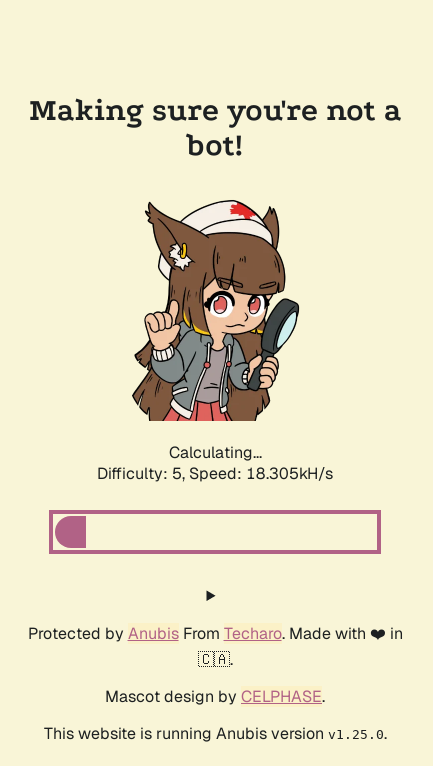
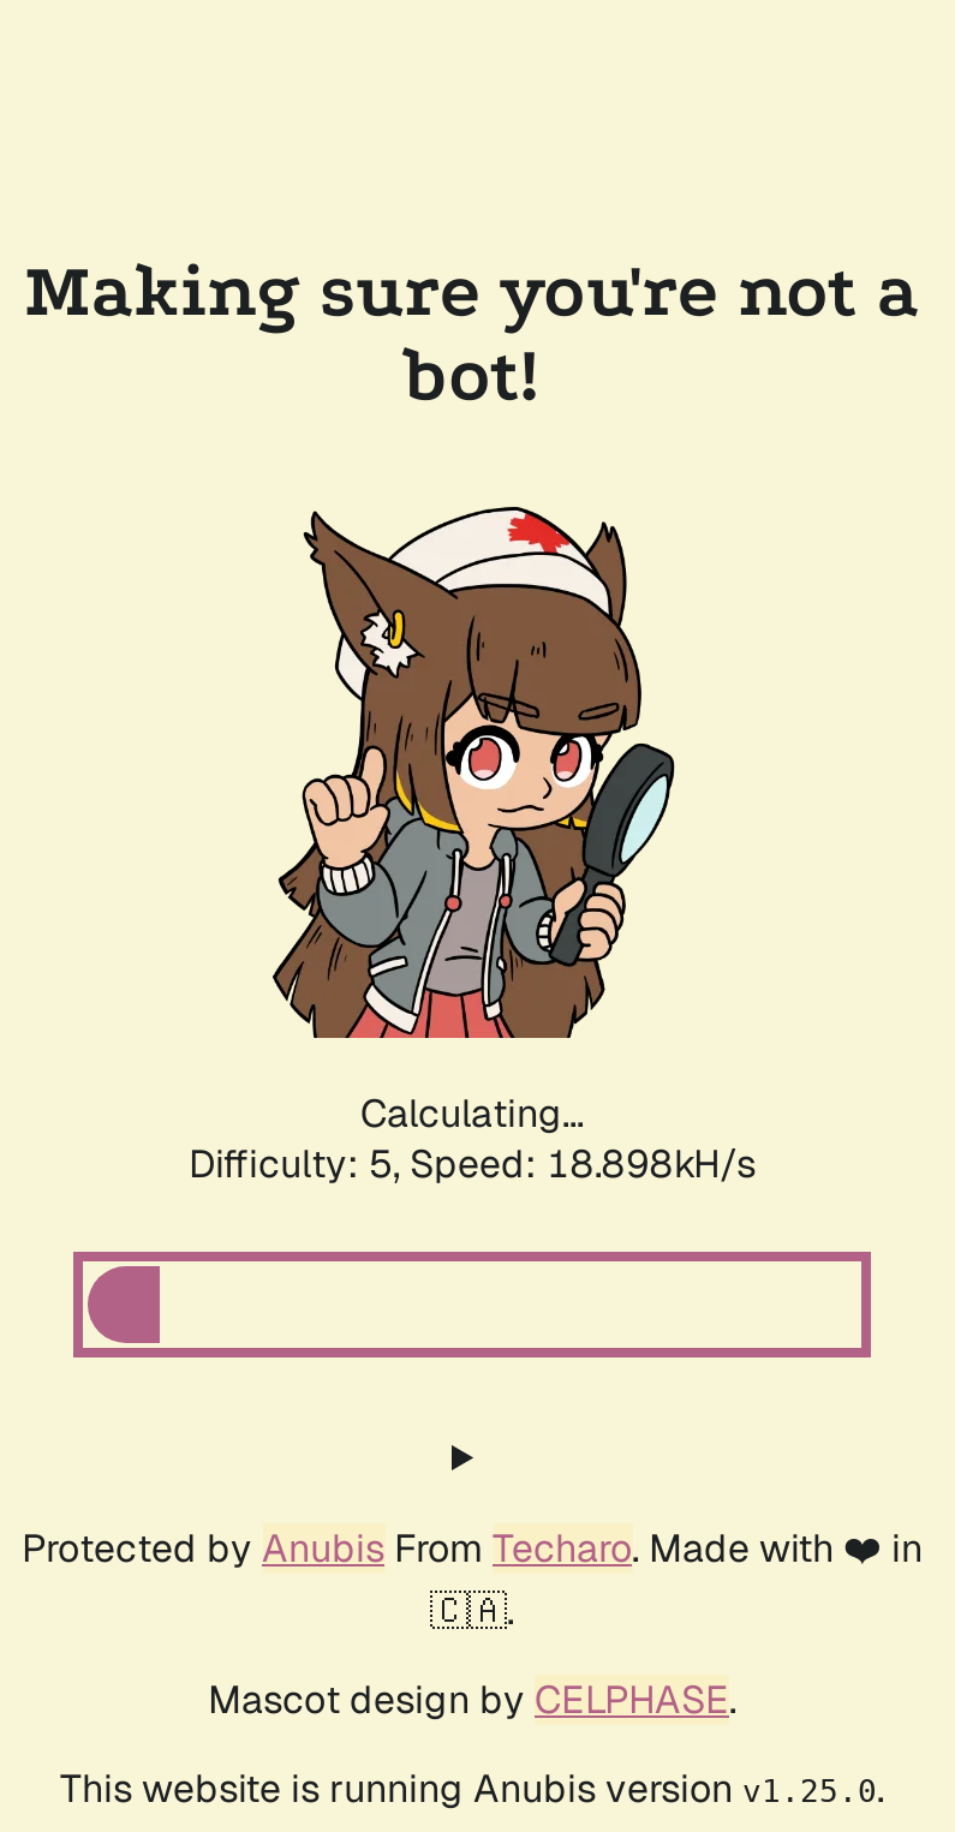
[97,463,333,484] Difficulty: 5, Speed: 18.305kH/s -> [189,1139,756,1189] Difficulty: 5, Speed: 18.898kH/s

